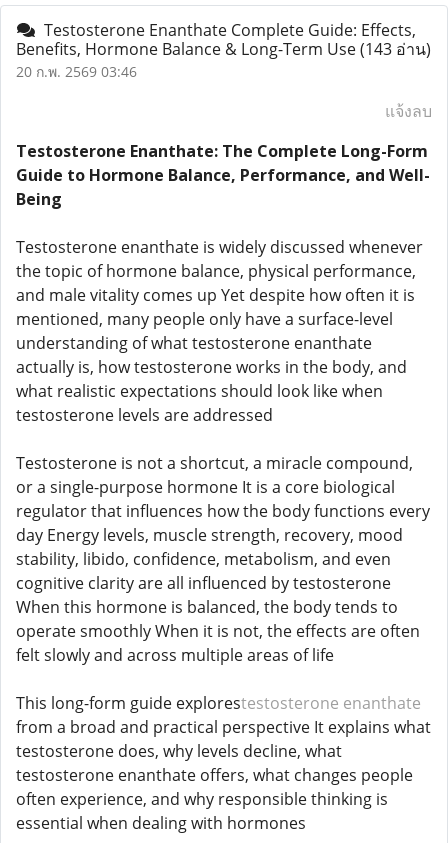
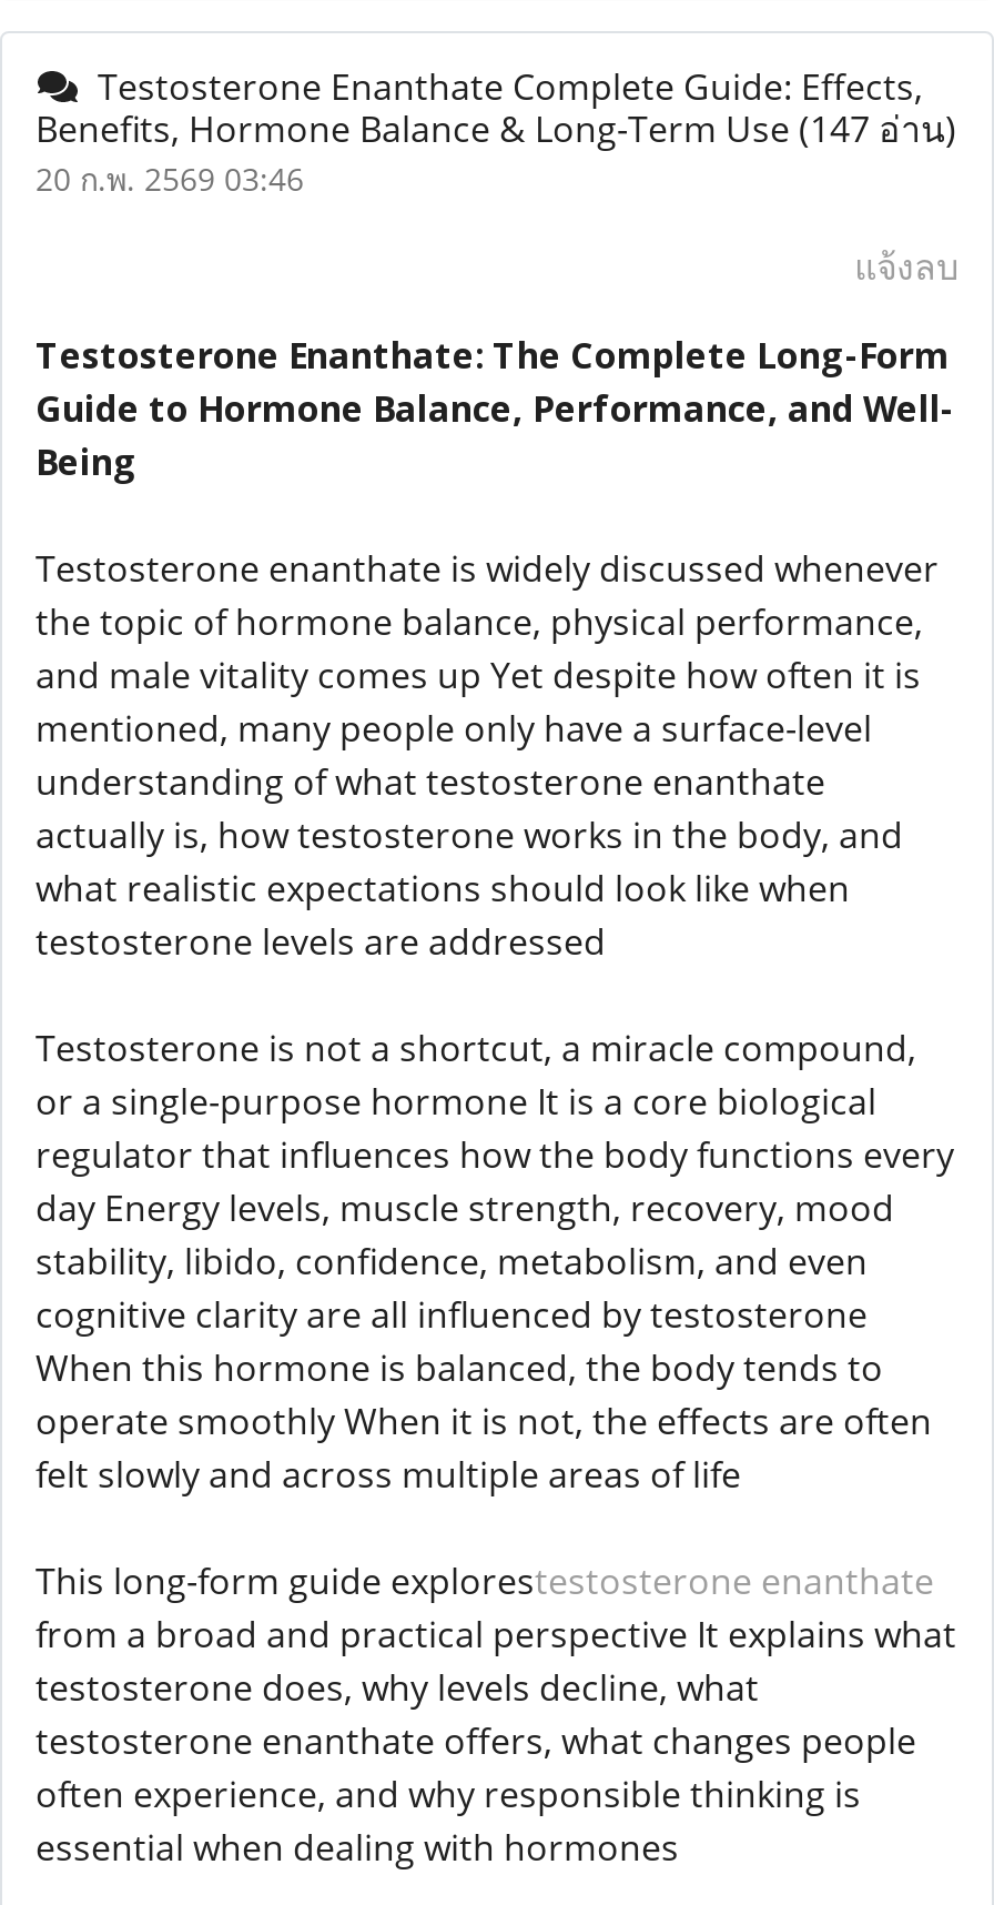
[16,38,431,60] Benefits, Hormone Balance & Long-Term Use (143 อ่าน) -> [35,104,956,153] Benefits, Hormone Balance & Long-Term Use (147 อ่าน)

